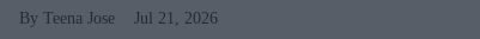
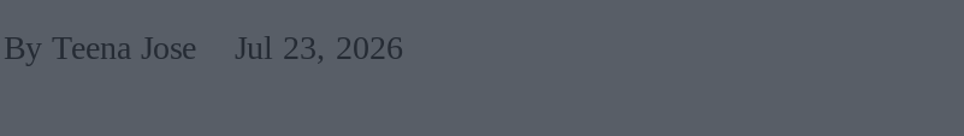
[43,10,218,28] Teena Jose Jul 21, 2026 -> [52,31,403,67] Teena Jose Jul 23, 2026

